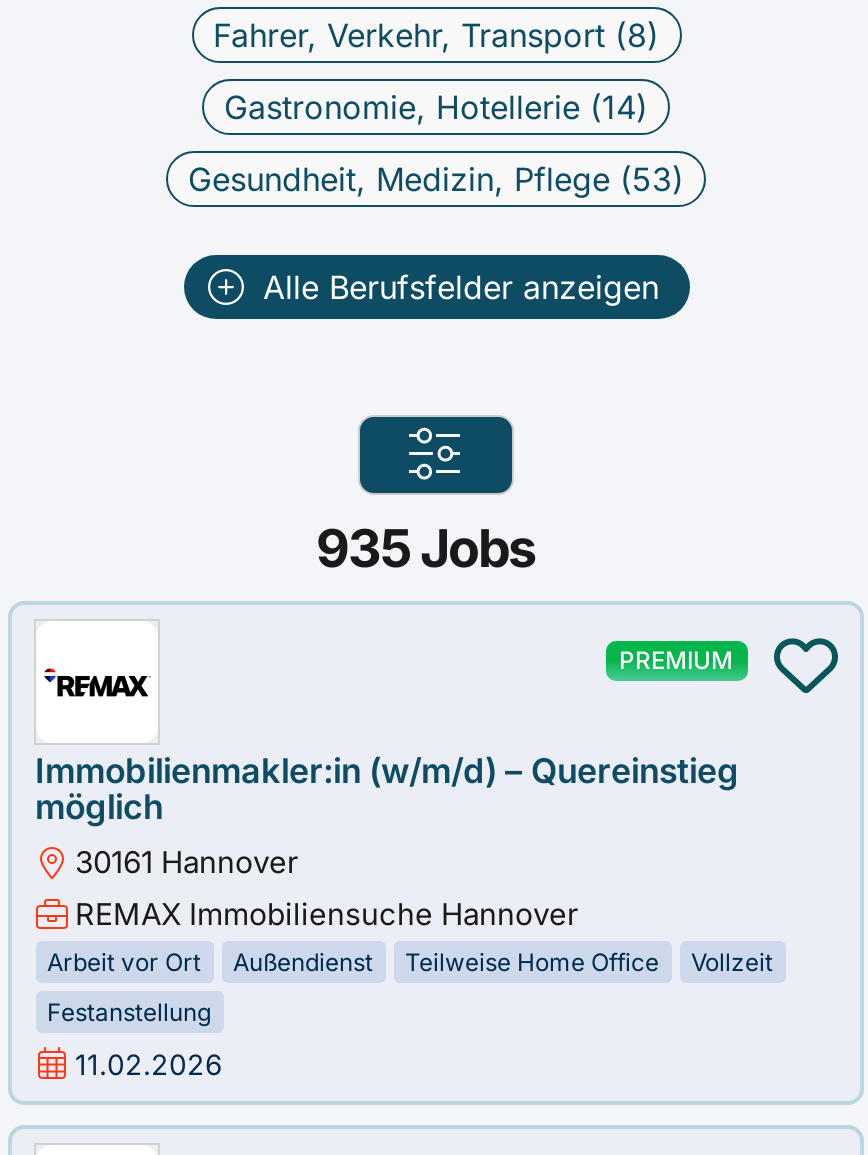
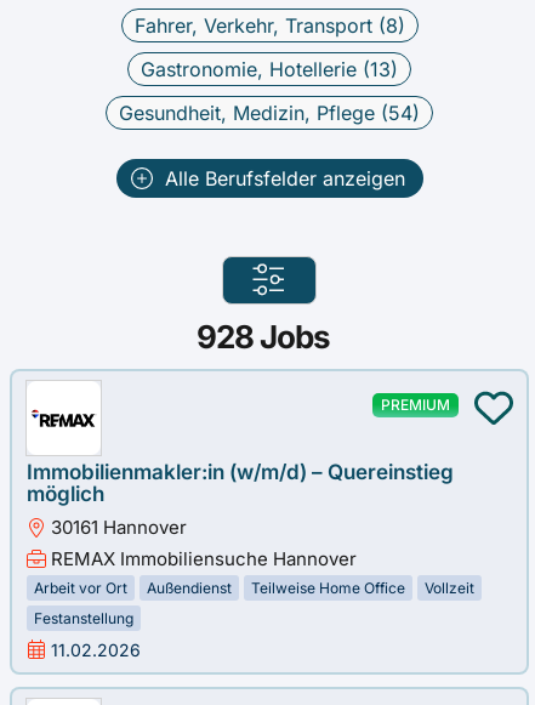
[224,87,648,127] Gastronomie, Hotellerie (14) -> [141,57,398,81] Gastronomie, Hotellerie (13)
[188,159,684,199] Gesundheit, Medizin, Pflege (53) -> [119,101,420,125] Gesundheit, Medizin, Pflege (54)
[316,517,536,579] 935 Jobs -> [197,318,330,356] 928 Jobs

